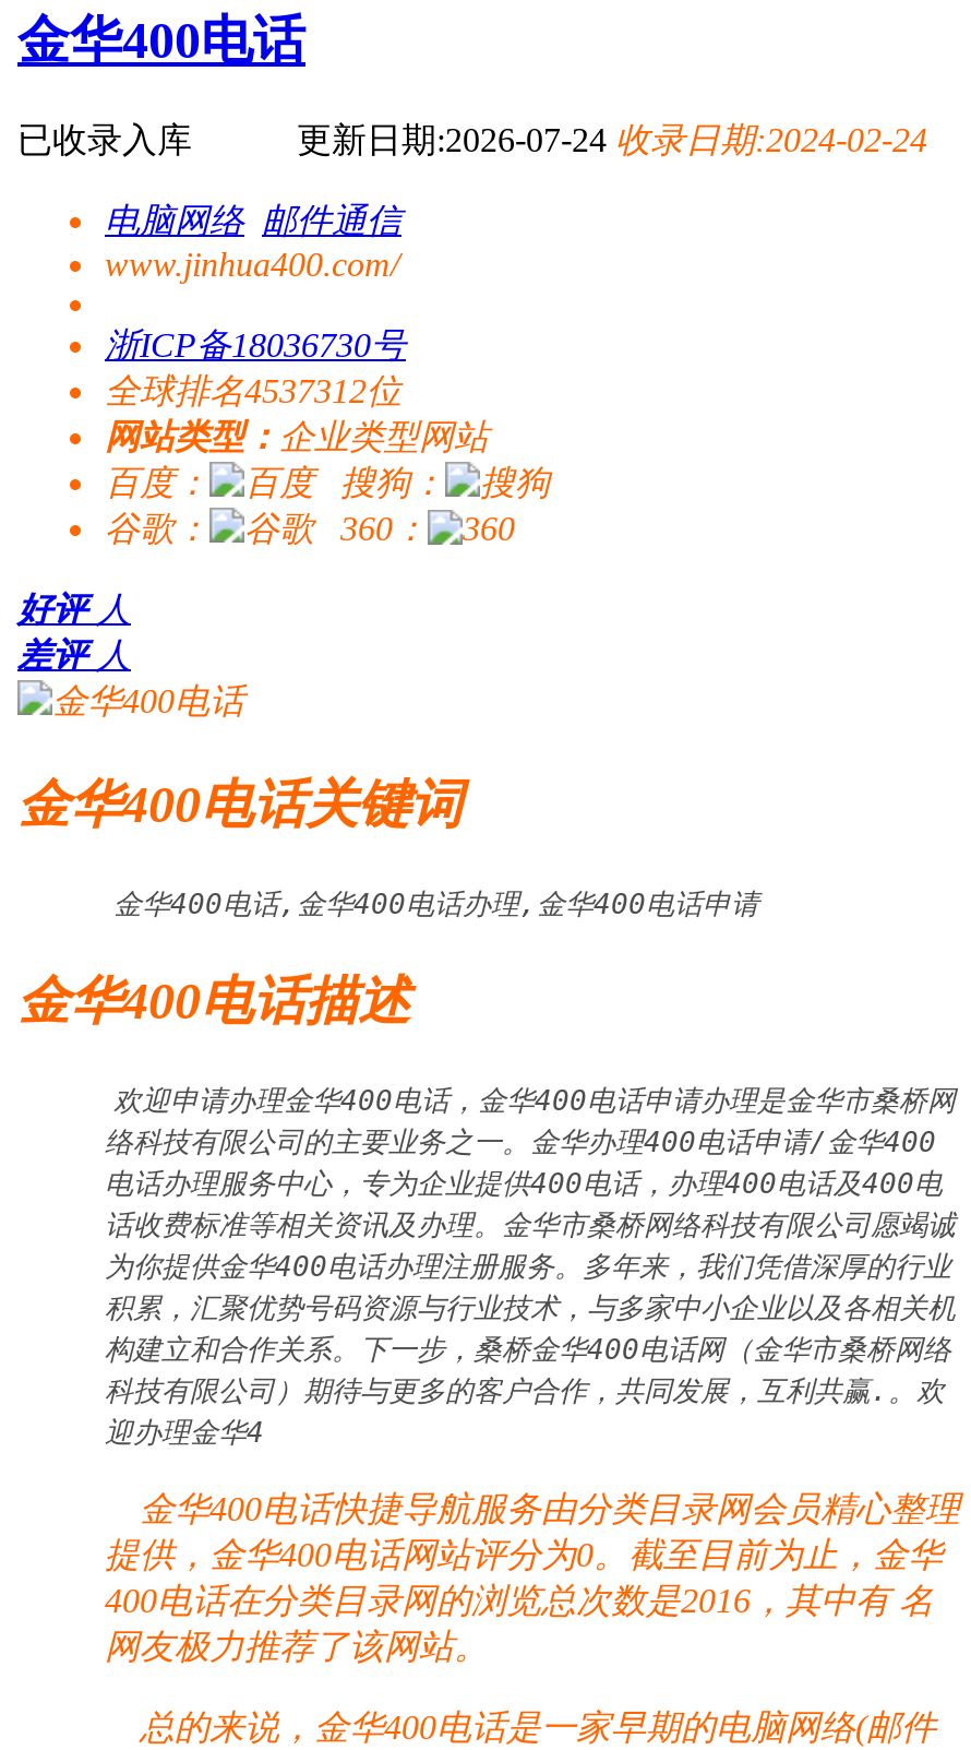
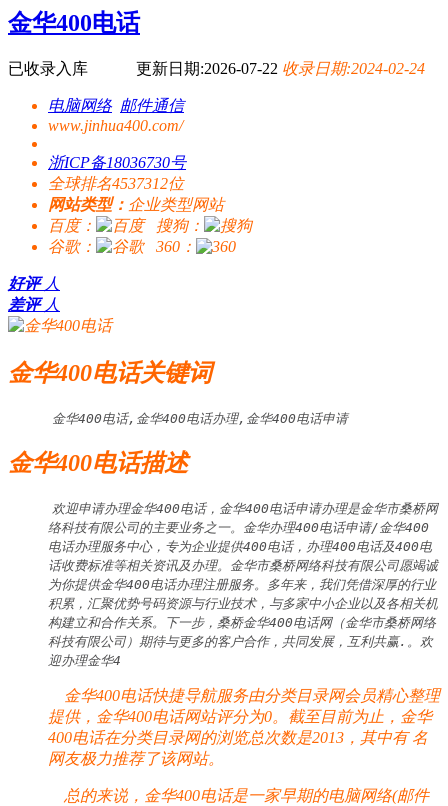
[297,121,927,158] 更新日期:2026-07-24收录日期:2024-02-24 -> [136,60,425,77] 更新日期:2026-07-22收录日期:2024-02-24
[105,1583,934,1620] 400电话在分类目录网的浏览总次数是2016，其中有名 -> [48,729,428,746] 400电话在分类目录网的浏览总次数是2013，其中有名

